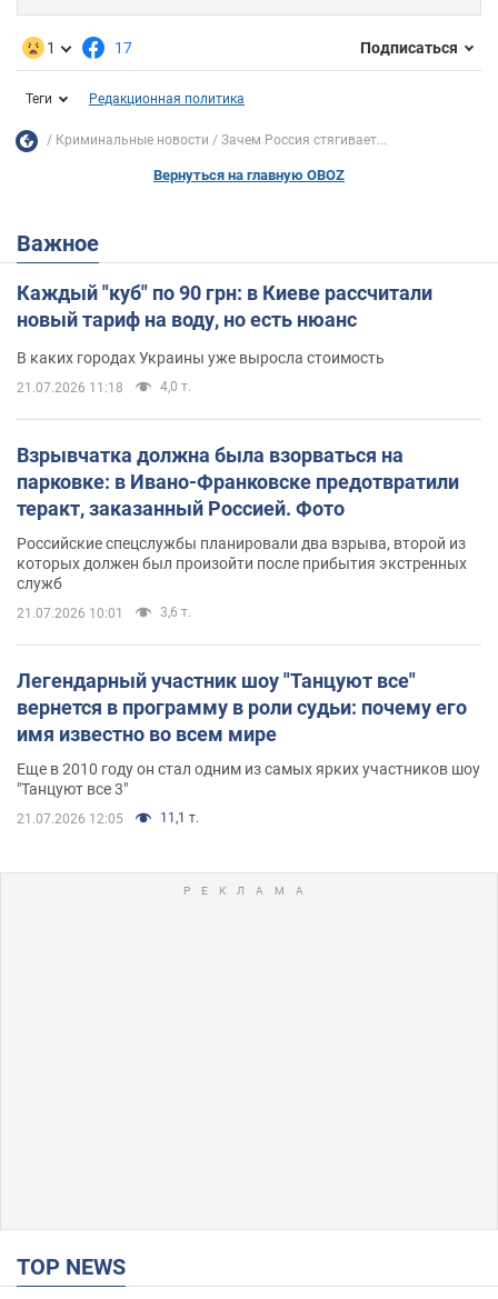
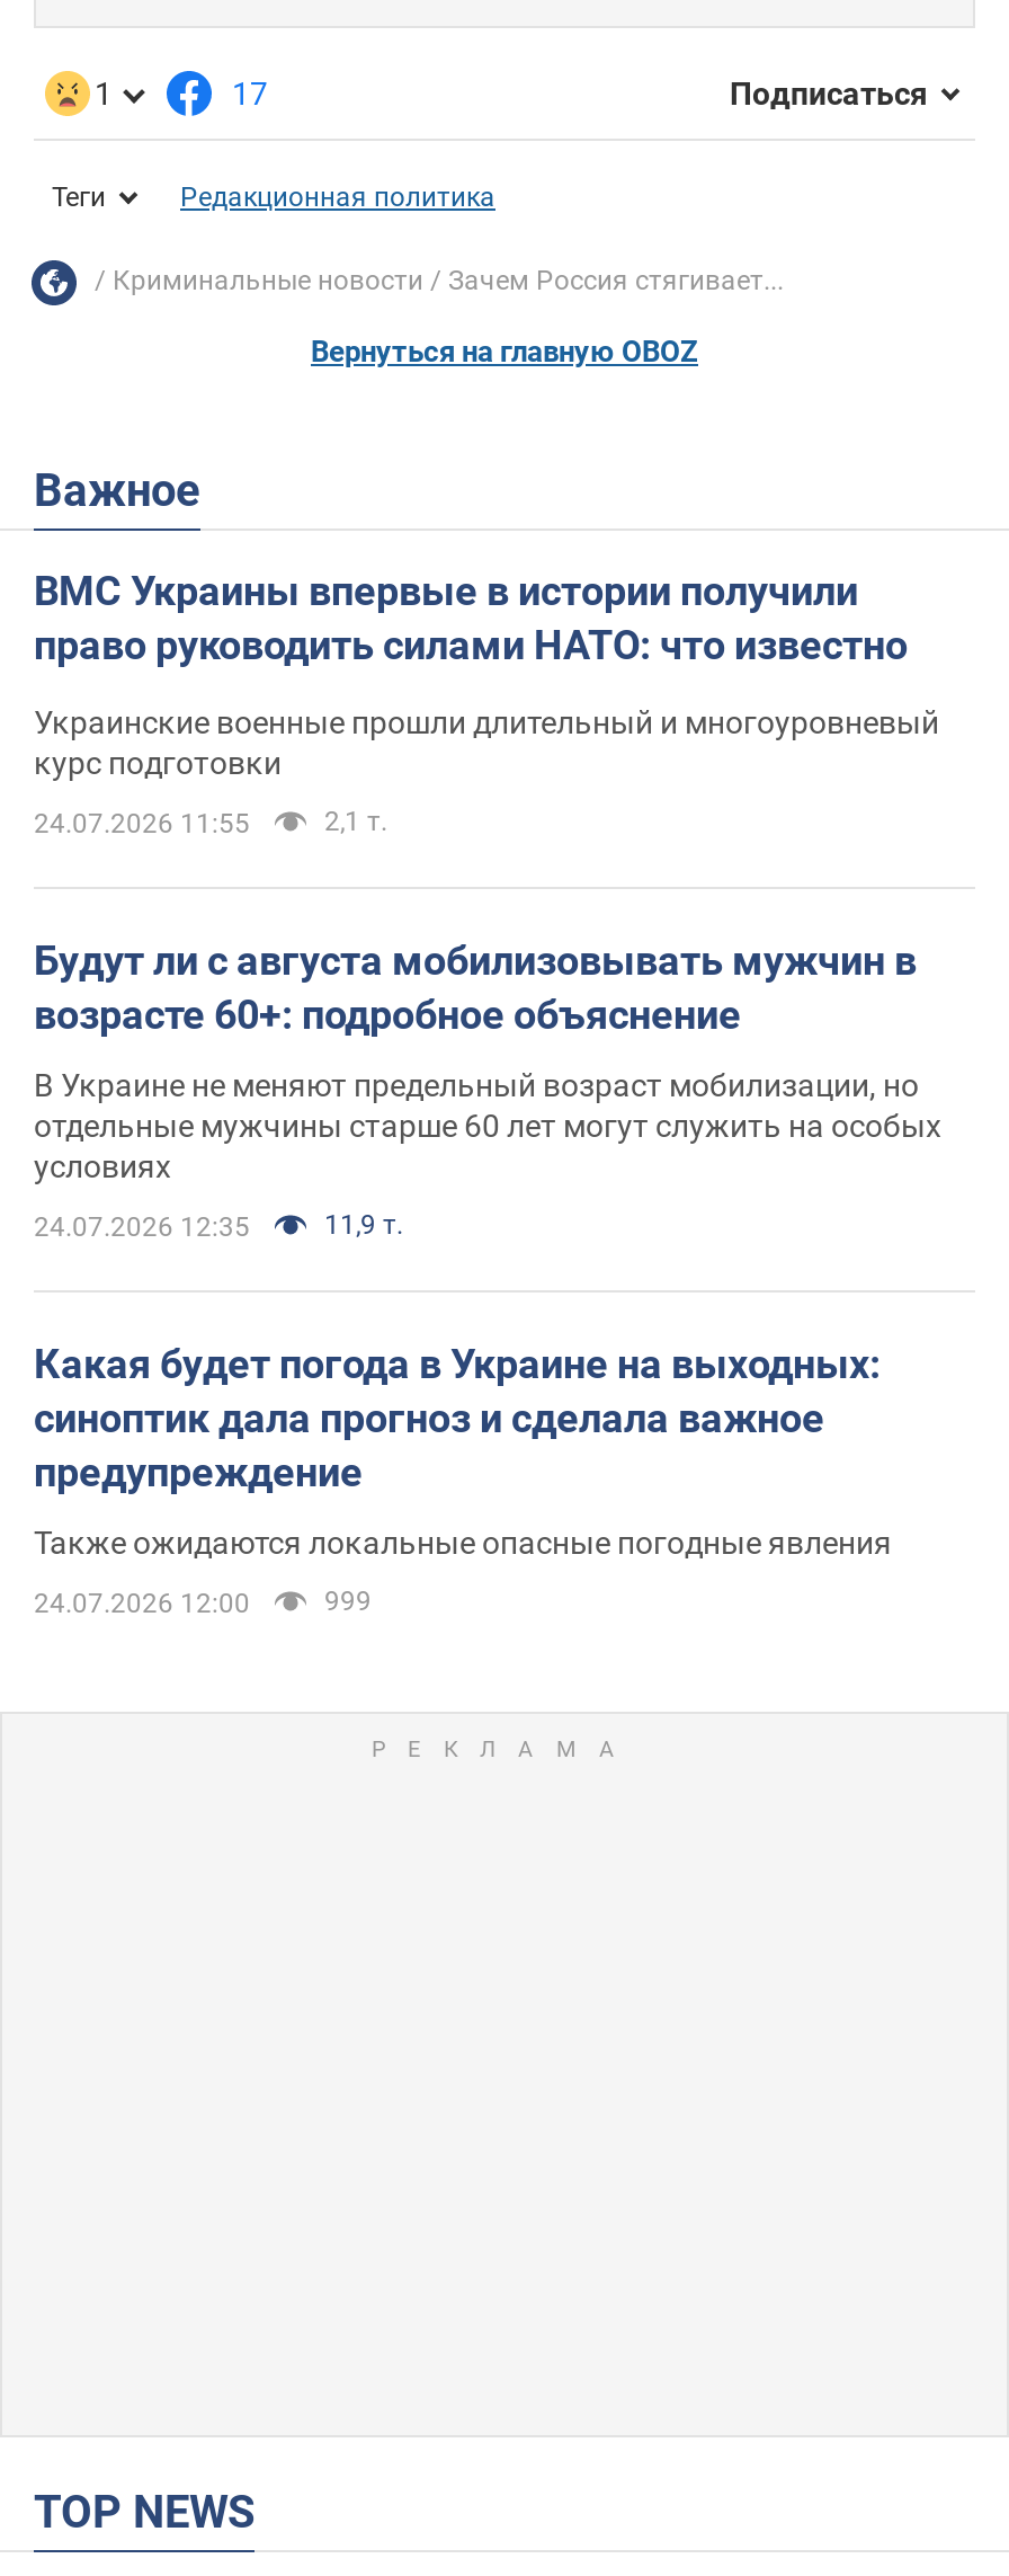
[17,281,432,331] Каждый "куб" по 90 грн: в Киеве рассчитали | новый тариф на воду, но есть нюанс -> [34,566,908,668] ВМС Украины впервые в истории получили | право руководить силами НАТО: что известно
[17,349,385,366] В каких городах Украины уже выросла стоимость -> [34,704,939,780] Украинские военные прошли длительный и многоуровневый | курс подготовки
[17,379,191,395] 21.07.2026 11:18 | 4,0 т. -> [34,805,387,839] 24.07.2026 11:55 | 2,1 т.
[17,443,459,520] Взрывчатка должна была взорваться на | парковке: в Ивано-Франковске предотвратили | теракт, заказанный Россией. Фото -> [34,936,917,1037] Будут ли с августа мобилизовывать мужчин в | возрасте 60+: подробное объяснение
[17,534,467,592] Российские спецслужбы планировали два взрыва, второй из | которых должен был произойти после прибытия экстренных | служб -> [34,1066,941,1184] В Украине не меняют предельный возраст мобилизации, но | отдельные мужчины старше 60 лет могут служить на особых | условиях
[17,604,191,621] 21.07.2026 10:01 | 3,6 т. -> [34,1208,403,1242] 24.07.2026 12:35 | 11,9 т.
[17,669,467,745] Легендарный участник шоу "Танцуют все" | вернется в программу в роли судьи: почему его | имя известно во всем мире -> [34,1339,881,1495] Какая будет погода в Украине на выходных: | синоптик дала прогноз и сделала важное | предупреждение
[17,760,480,798] Еще в 2010 году он стал одним из самых ярких участников шоу | "Танцуют все 3" -> [34,1524,892,1560] Также ожидаются локальные опасные погодные явления
[17,810,199,826] 21.07.2026 12:05 | 11,1 т. -> [34,1585,372,1619] 24.07.2026 12:00 | 999

